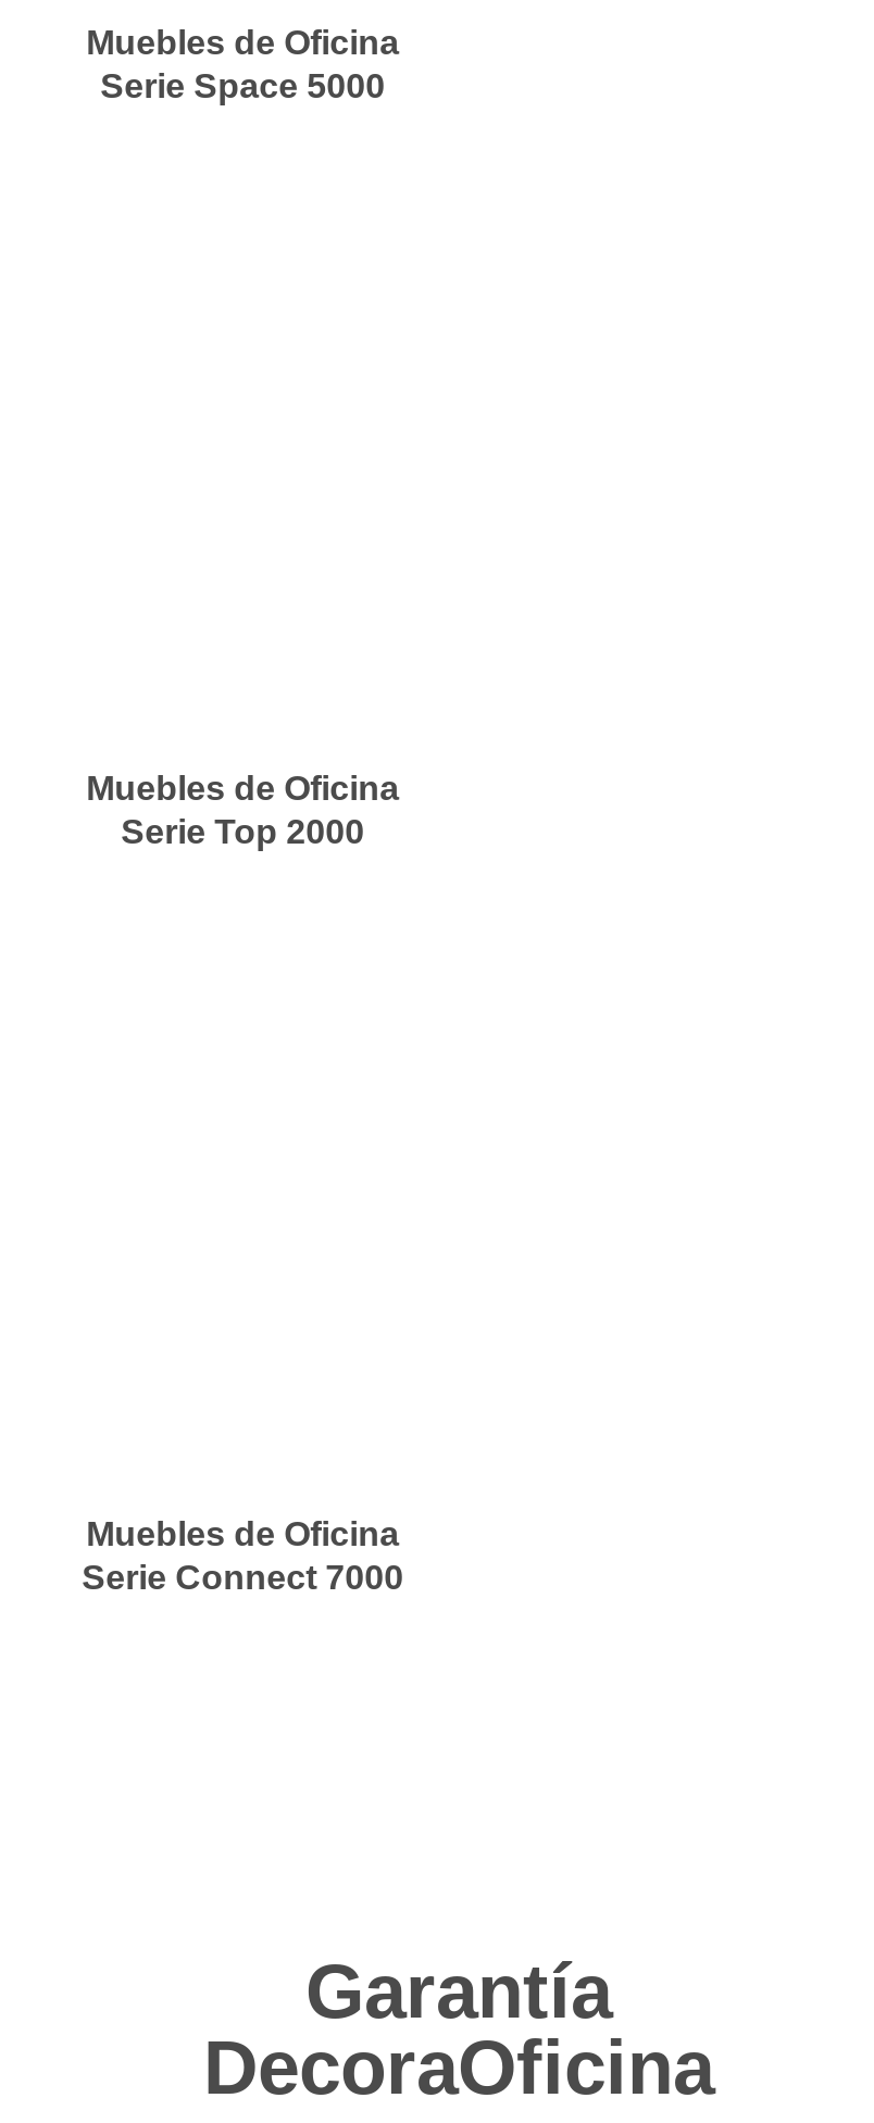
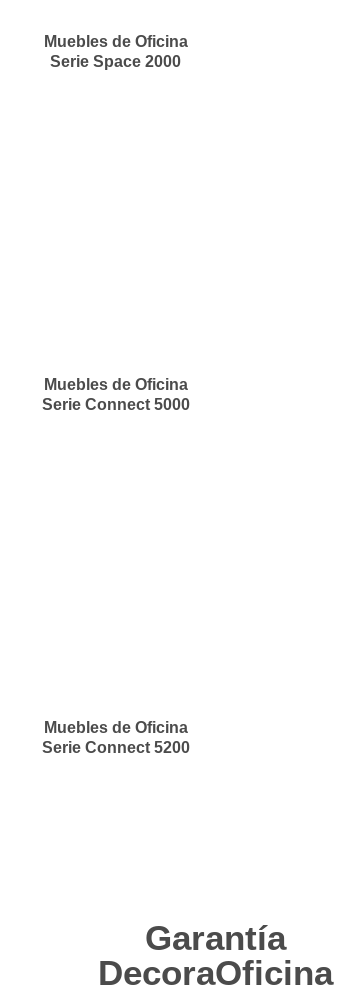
[100,67,385,104] Serie Space 5000 -> [50,53,181,70] Serie Space 2000
[121,813,365,850] Serie Top 2000 -> [42,396,190,413] Serie Connect 5000
[82,1559,404,1596] Serie Connect 7000 -> [42,739,190,756] Serie Connect 5200

